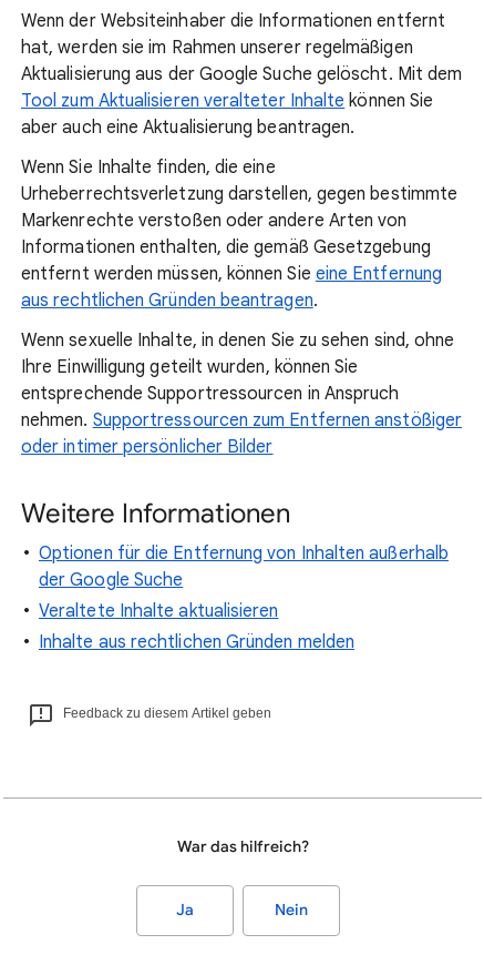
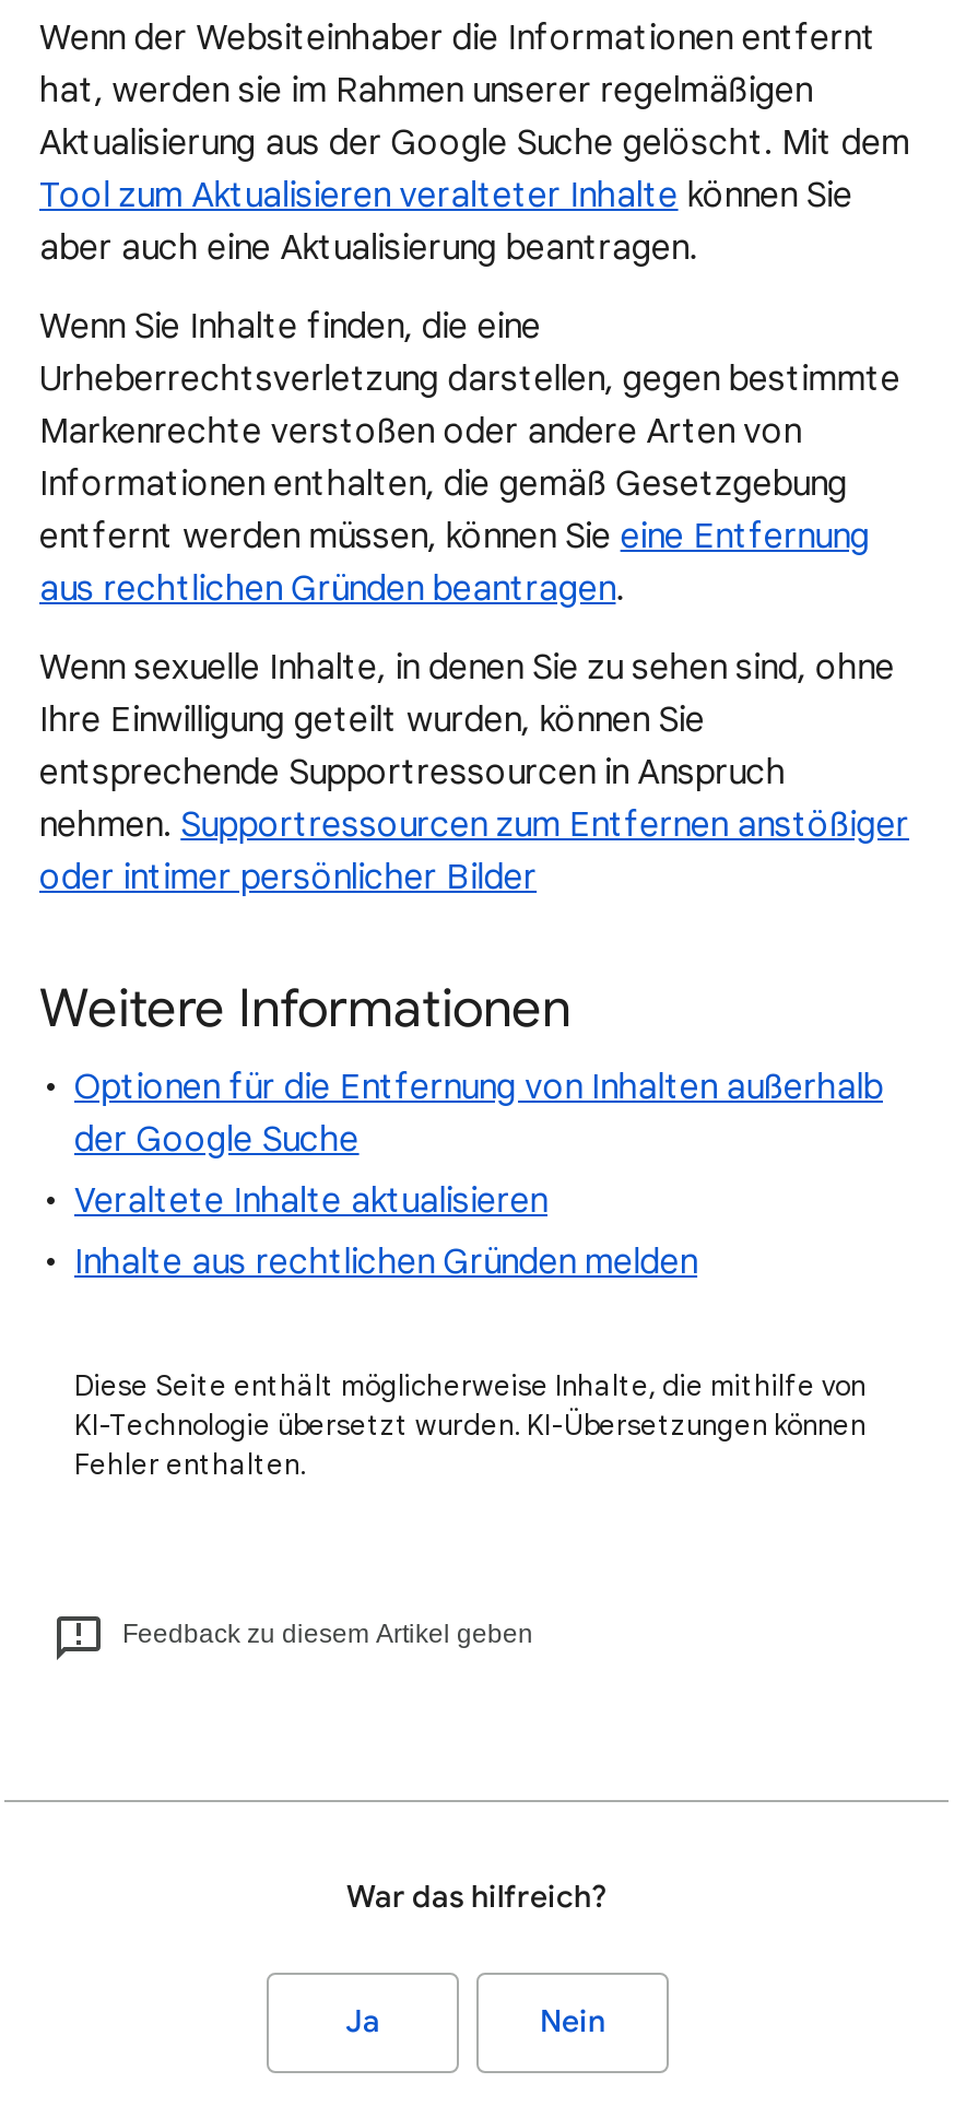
none -> [74,1367,865,1483] Diese Seite enthält möglicherweise Inhalte, die mithilfe von | KI-Technologie übersetzt wurden. KI-Übersetzungen können | Fehler enthalten.

